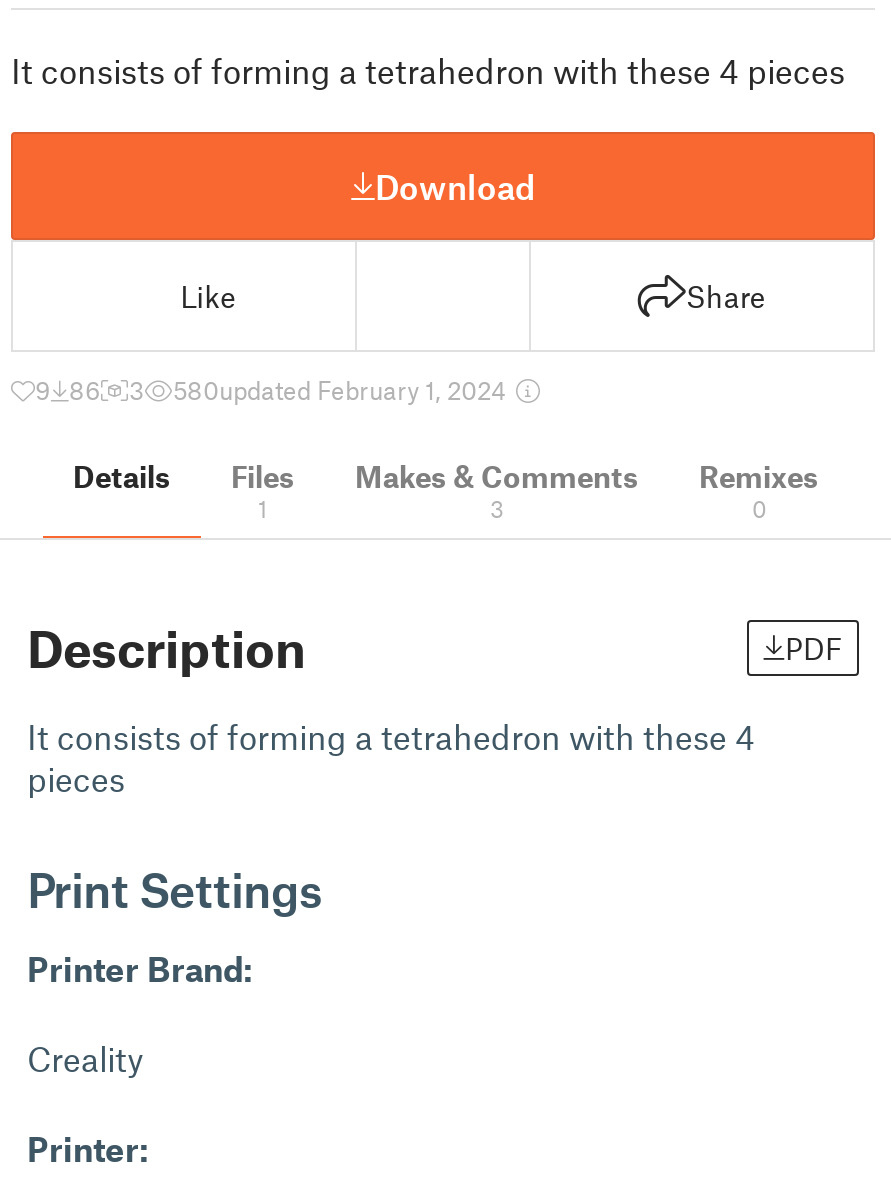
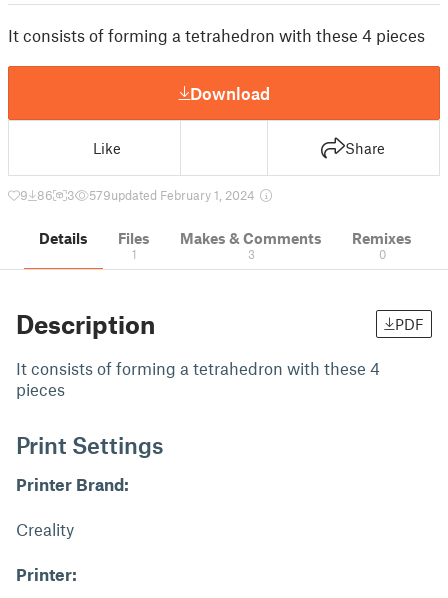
[173,374,513,406] 580updated February 1, 2024 -> [89,187,258,203] 579updated February 1, 2024

